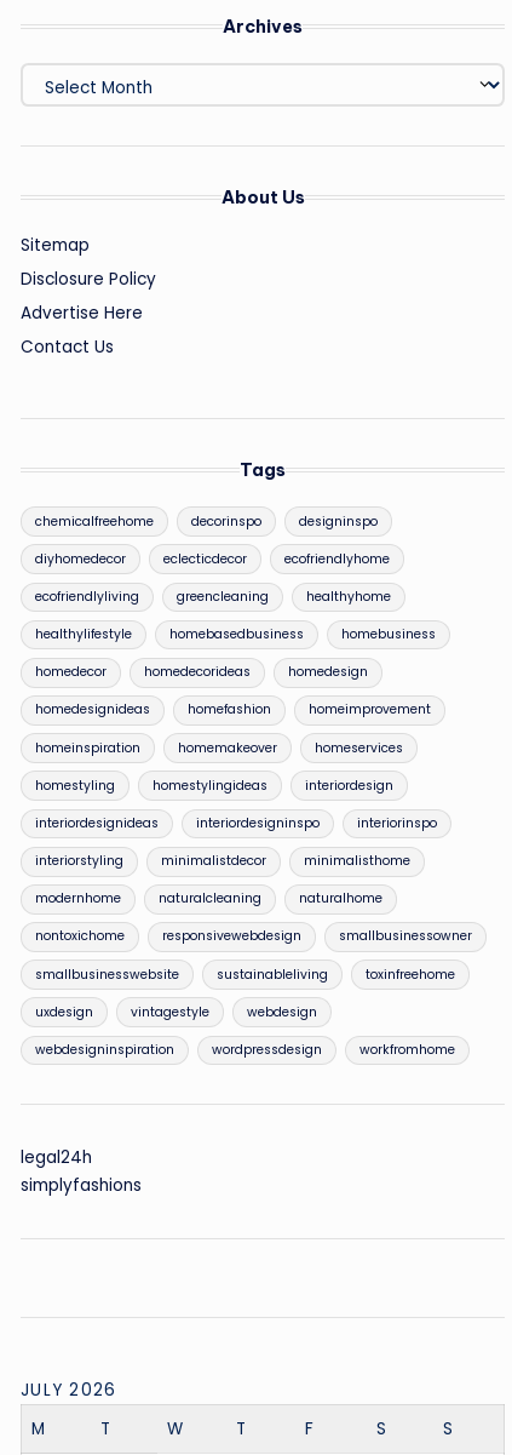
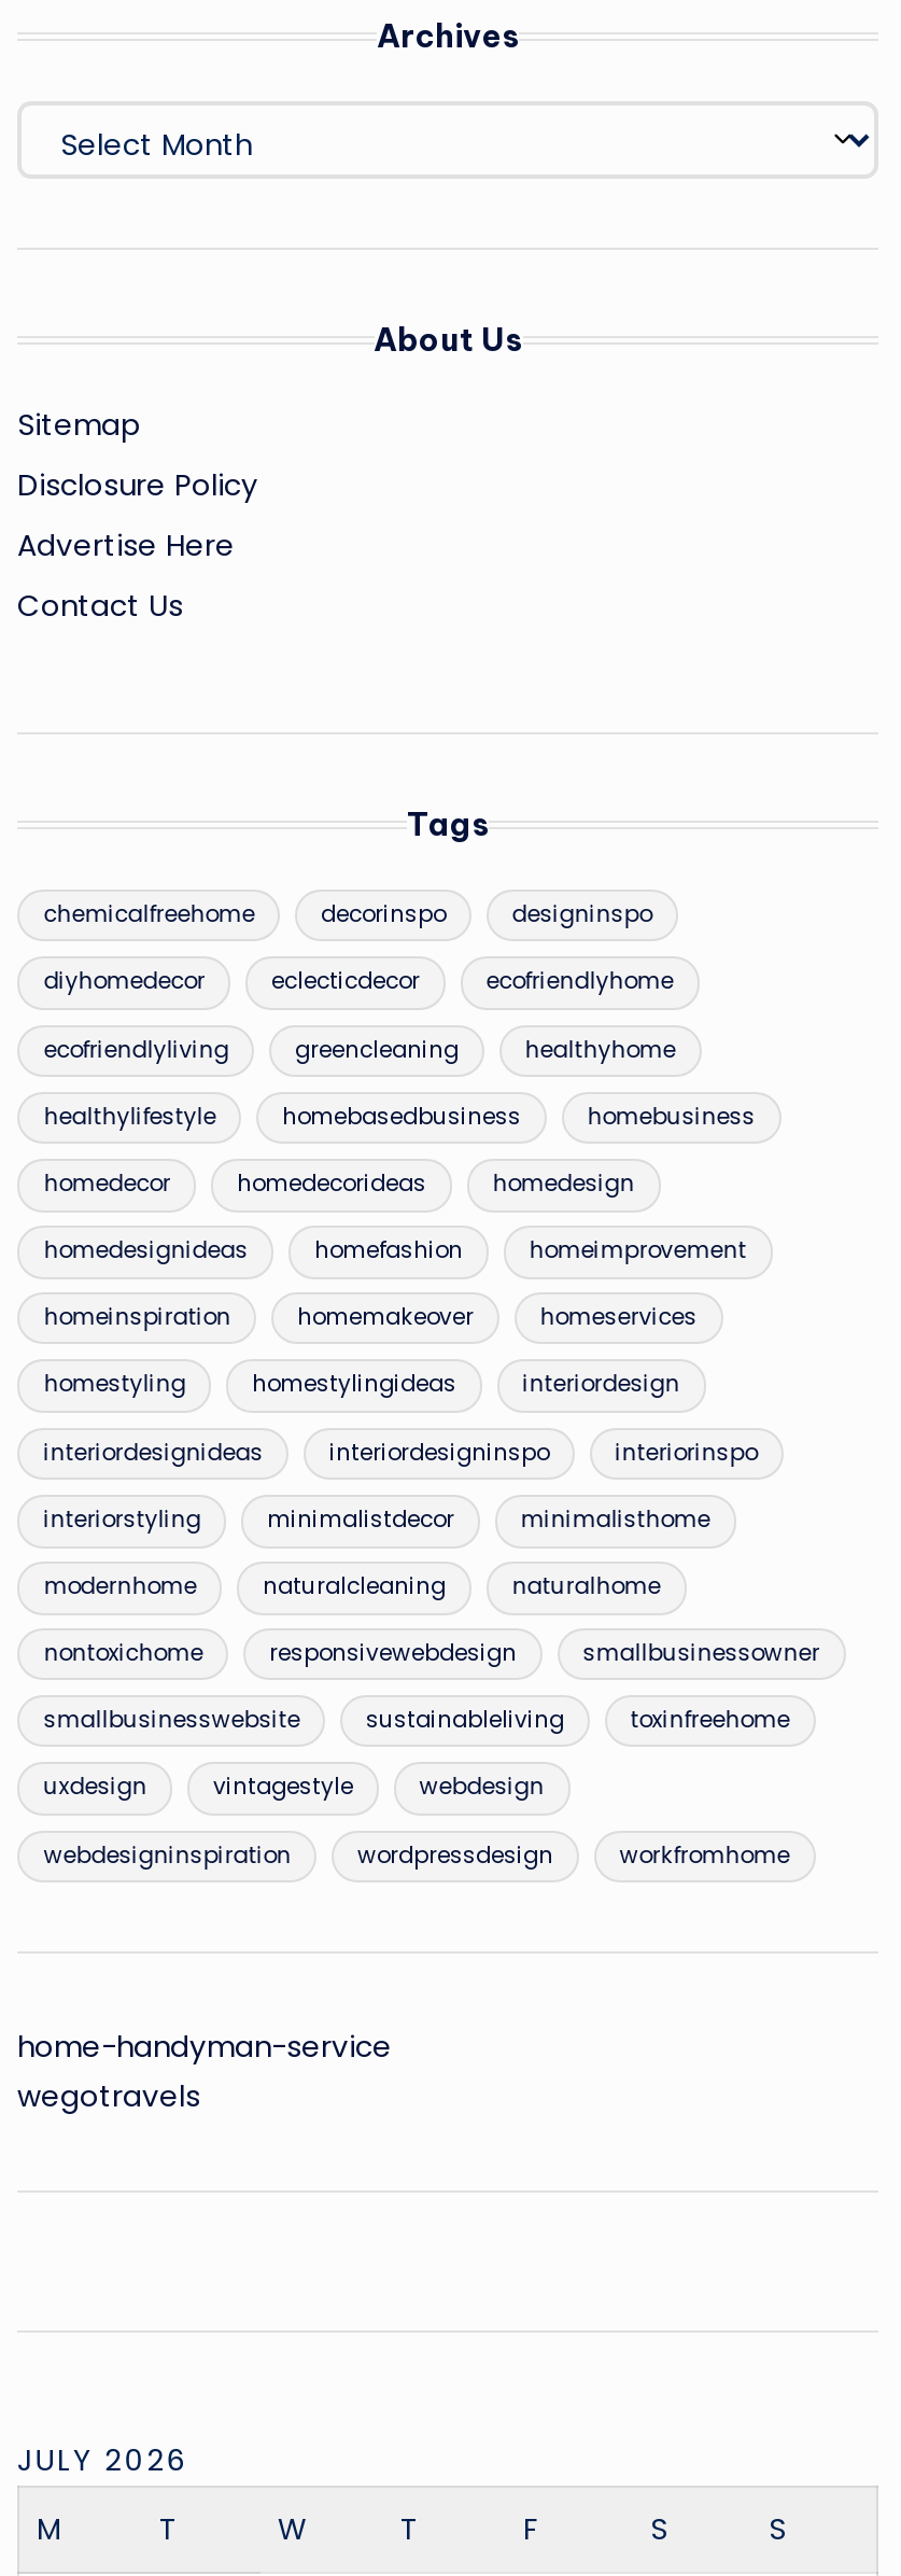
[21,1147,142,1197] legal24h | simplyfashions -> [17,2028,392,2118] home-handyman-service | wegotravels

